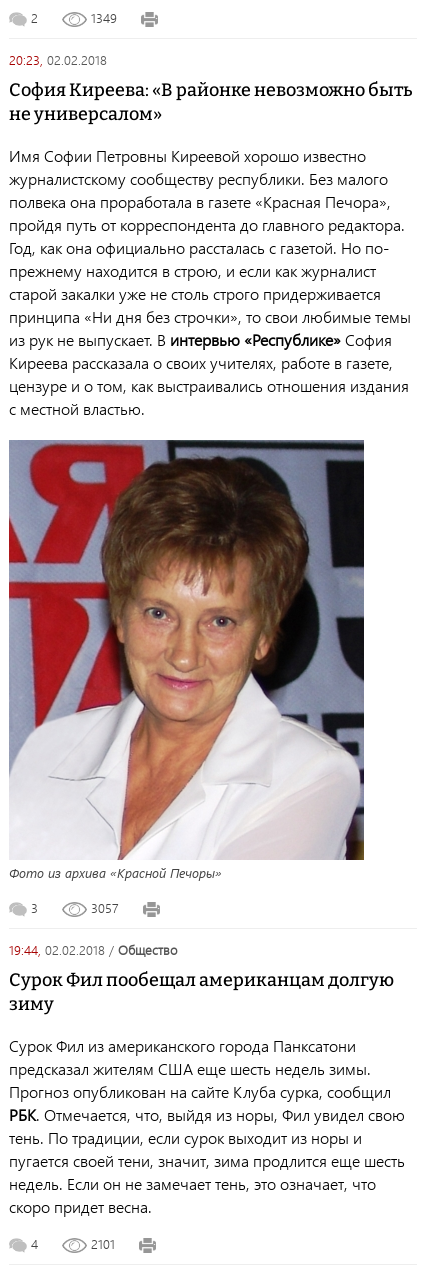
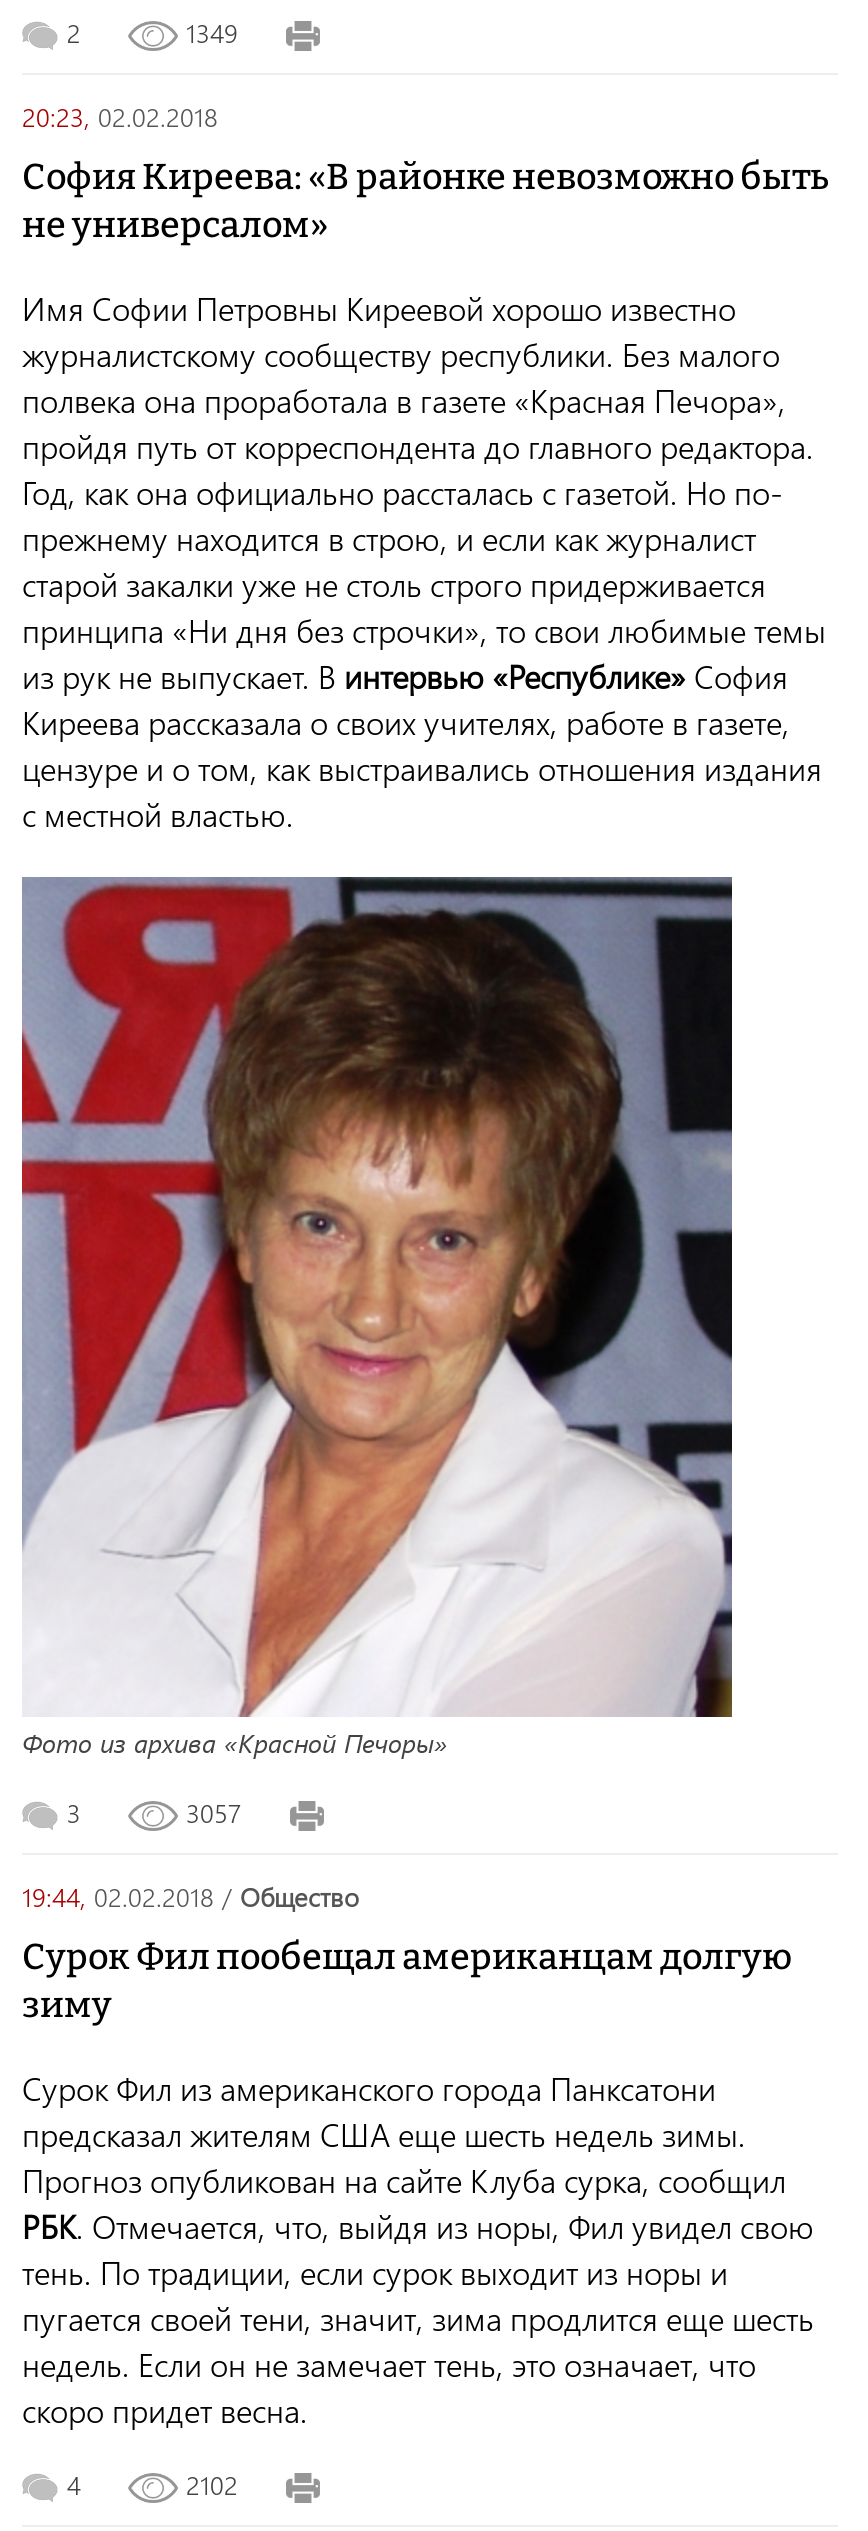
[87,1235,119,1252] 2101 -> [178,2467,246,2501] 2102

